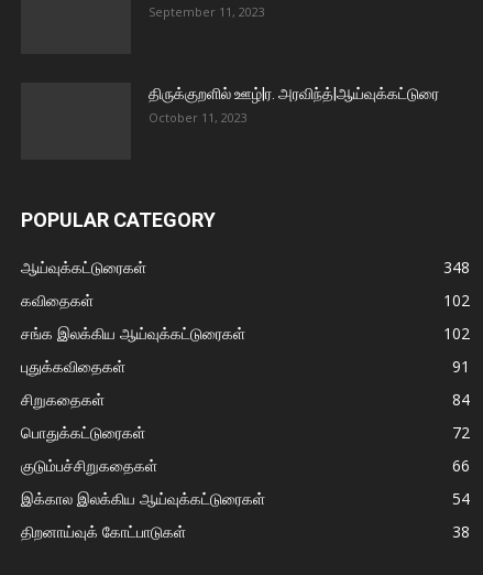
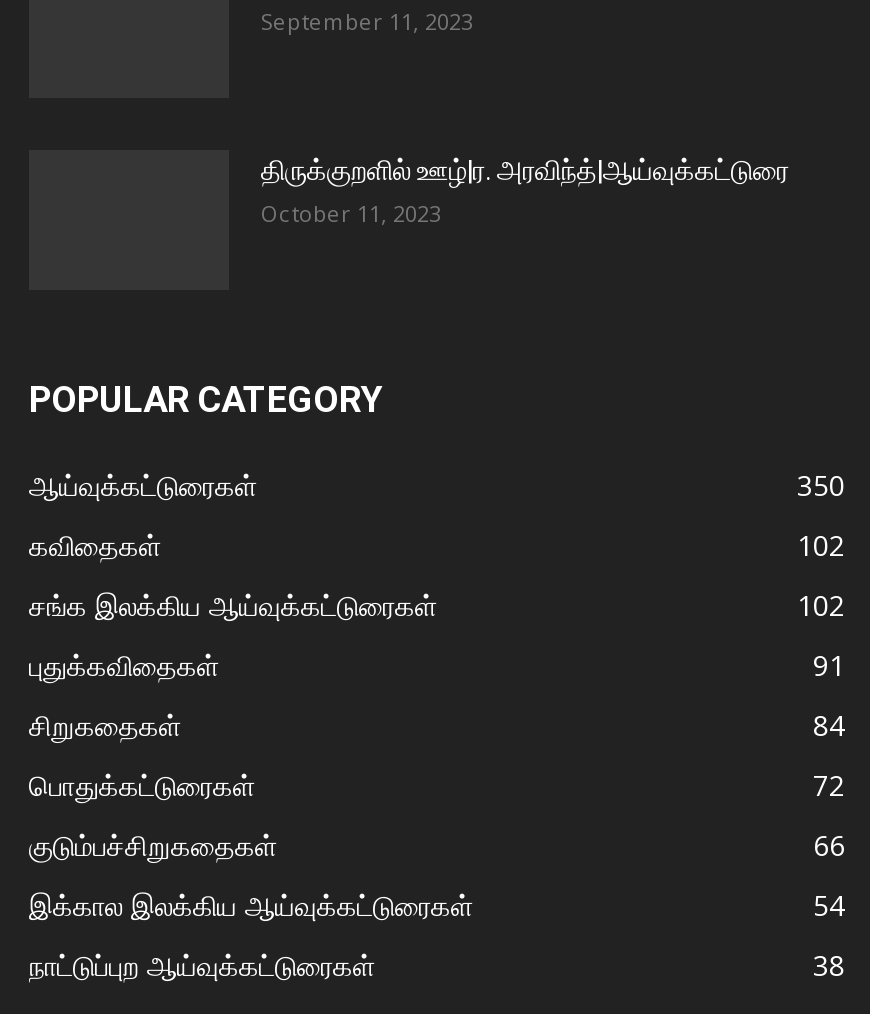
[443,257,470,278] 348 -> [797,467,845,505] 350
[21,522,186,543] திறனாய்வுக் கோட்பாடுகள் -> [29,947,375,985] நாட்டுப்புற ஆய்வுக்கட்டுரைகள்

